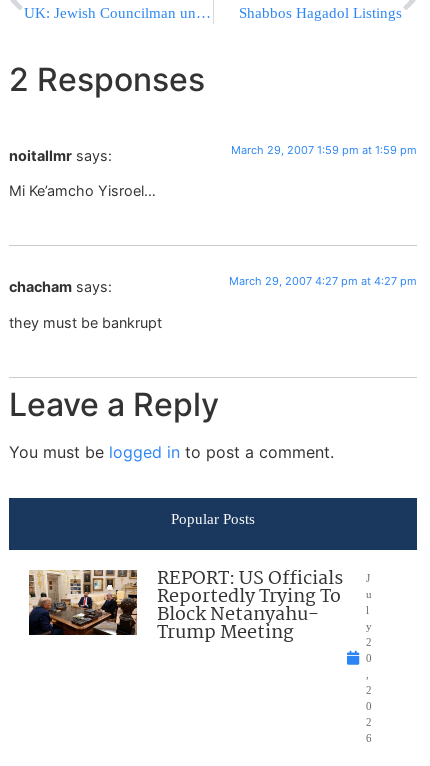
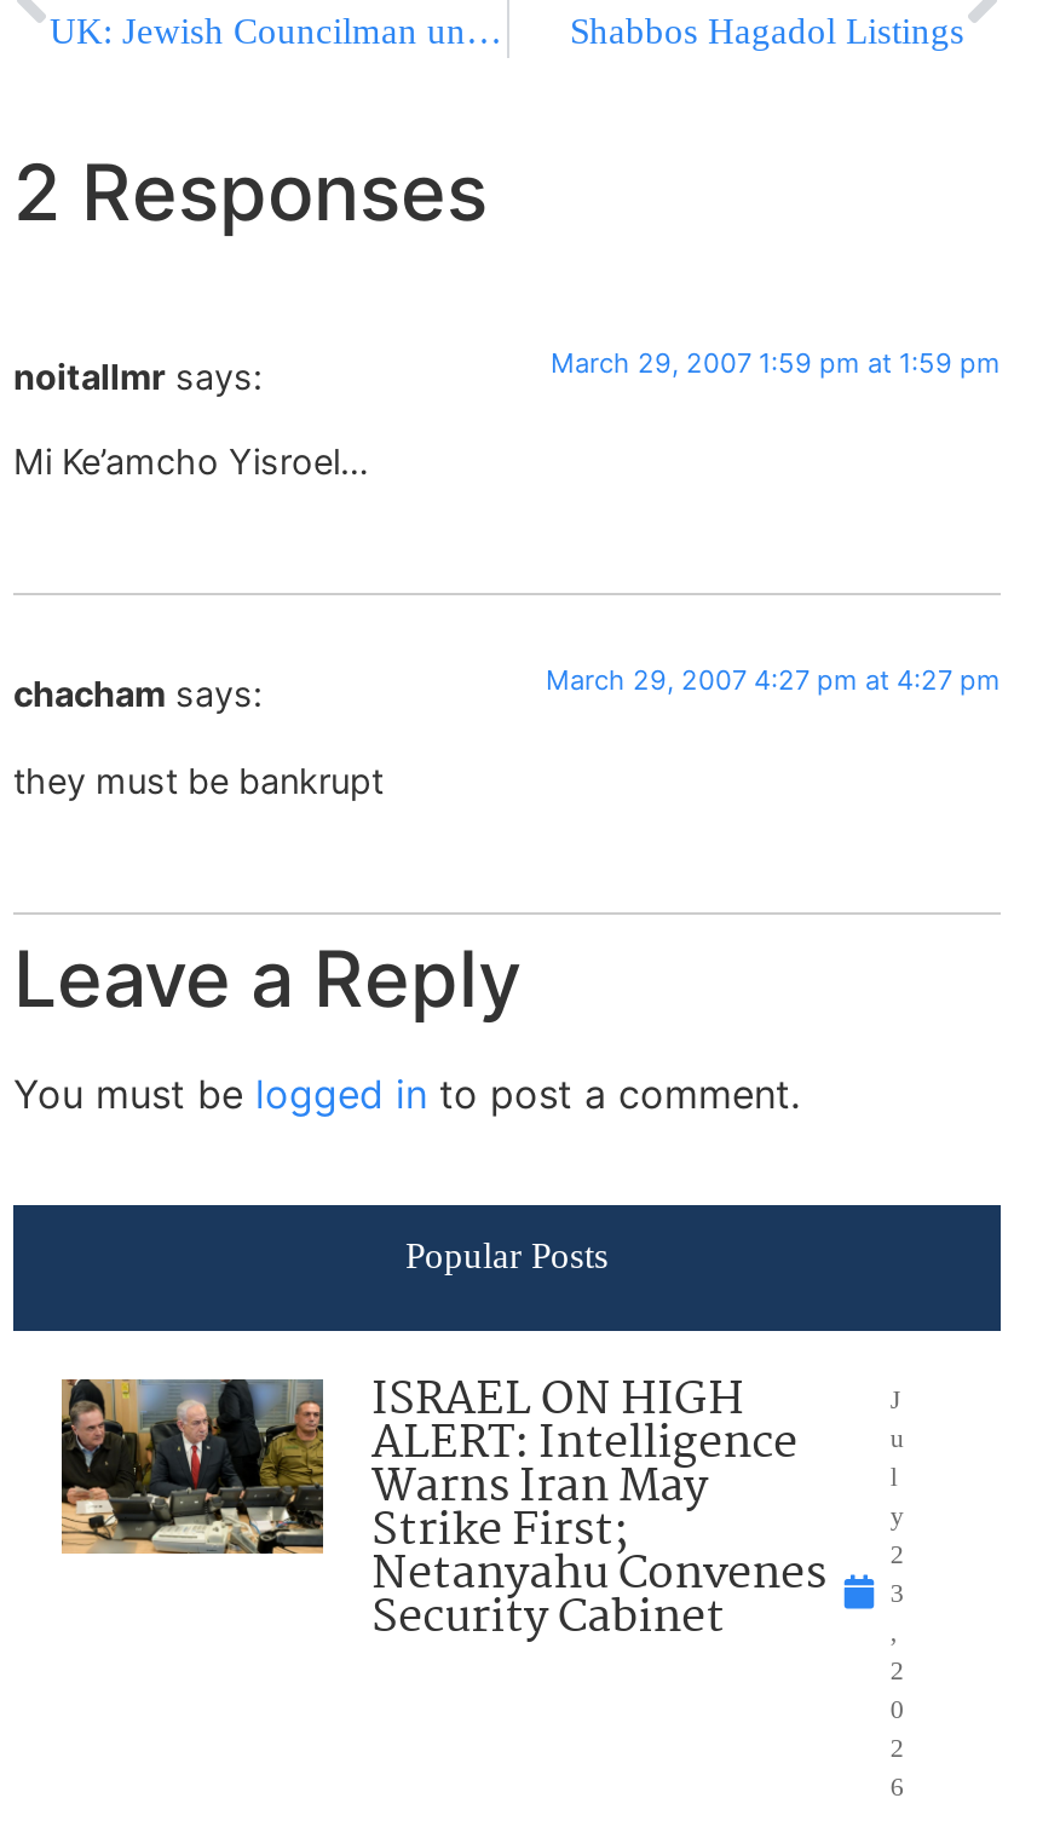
[28,564,343,648] [image] | REPORT: US Officials | Reportedly Trying To | Block Netanyahu- | Trump Meeting -> [59,1365,826,1655] [image] | ISRAEL ON HIGH | ALERT: Intelligence | Warns Iran May | Strike First; | Netanyahu Convenes | Security Cabinet
[366,652,372,664] 0 -> [890,1578,905,1607] 3

